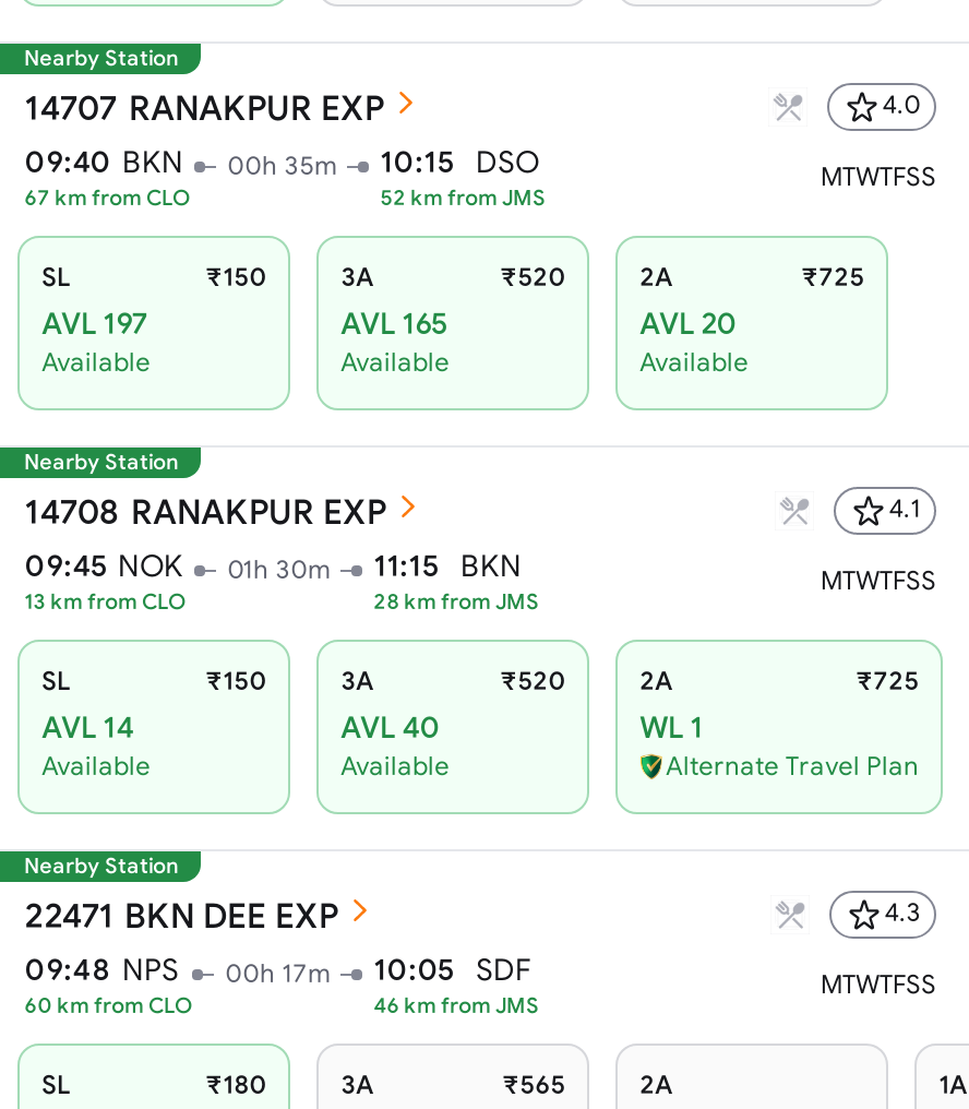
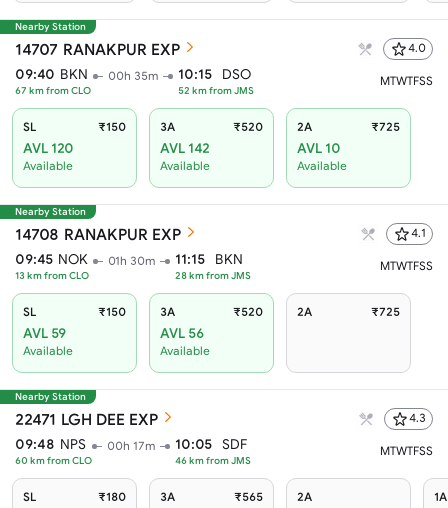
[41,305,148,340] AVL 197 -> [23,140,74,156] AVL 120
[340,305,447,340] AVL 165 -> [160,140,210,156] AVL 142
[639,305,738,340] AVL 20 -> [297,140,341,156] AVL 10
[41,709,135,744] AVL 14 -> [23,325,66,341] AVL 59
[340,709,441,744] AVL 40 -> [160,325,204,341] AVL 56
[639,709,919,779] WL 1 | Alternate Travel Plan -> none
[24,894,338,934] 22471 BKN DEE EXP -> [15,410,158,428] 22471 LGH DEE EXP

